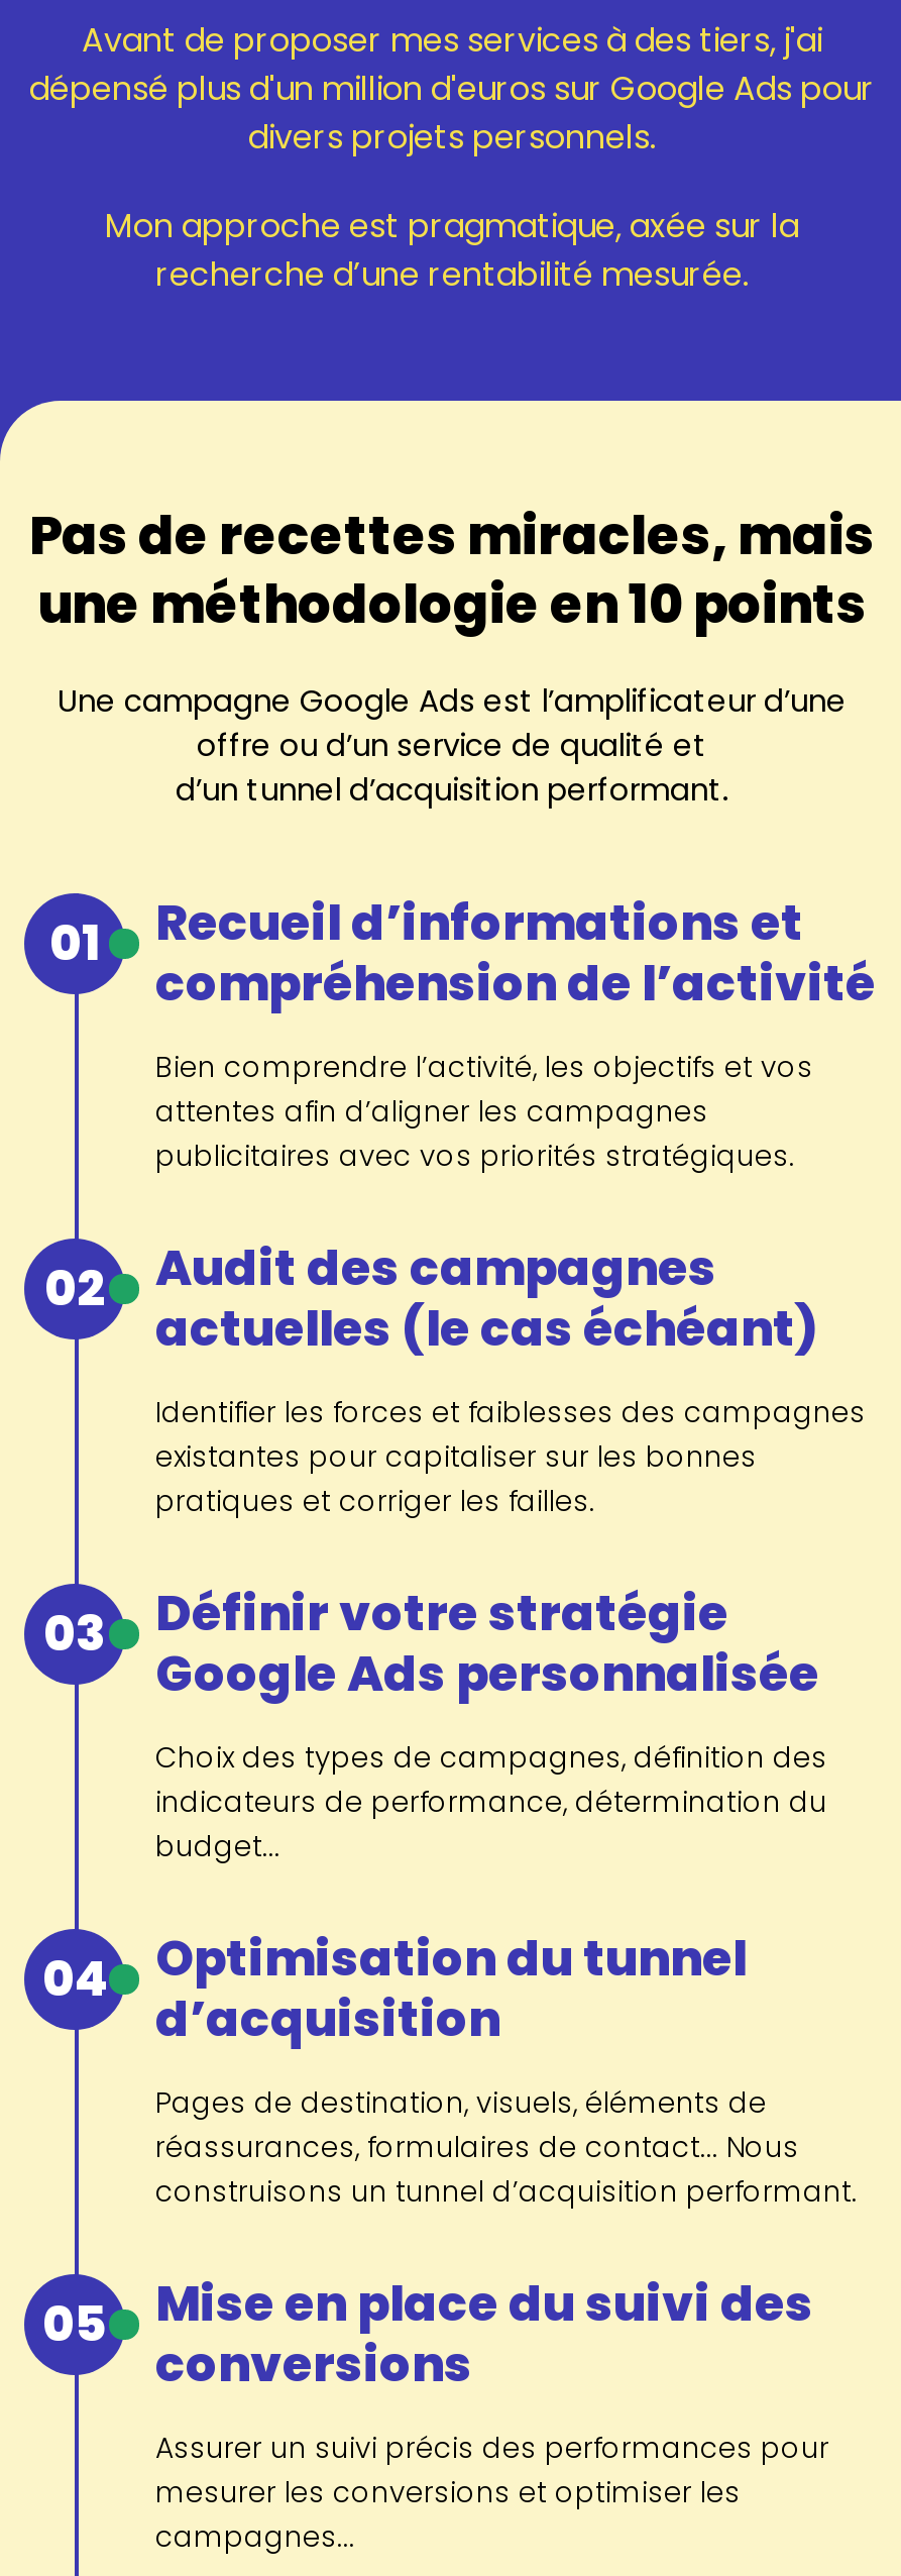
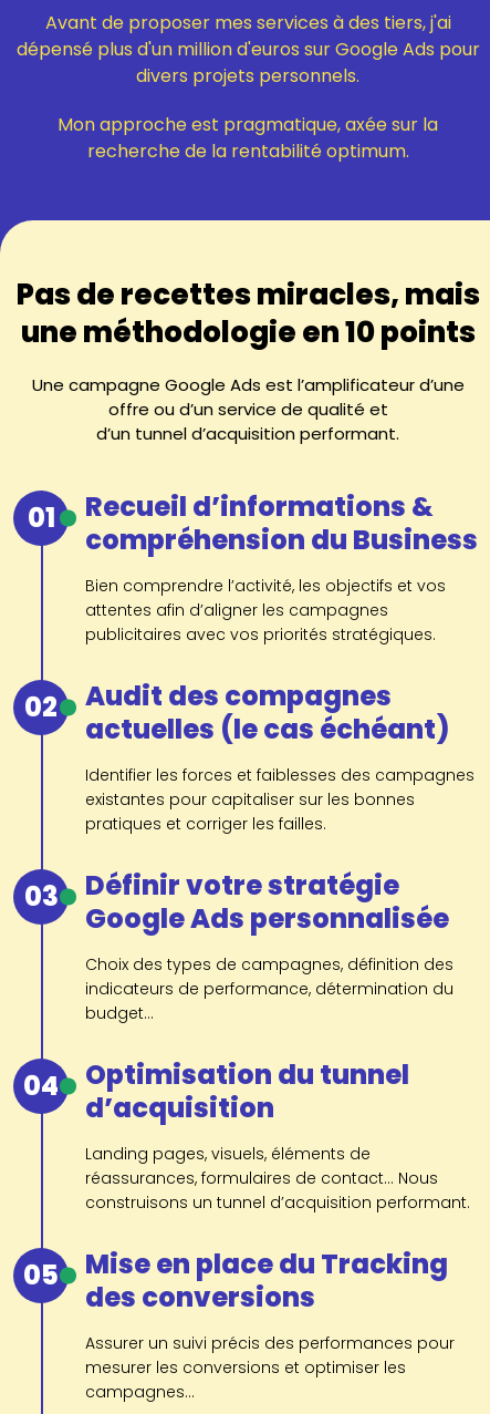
[155,251,749,297] recherche d’une rentabilité mesurée. -> [87,138,409,164] recherche de la rentabilité optimum.
[155,889,803,955] Recueil d’informations et -> [85,488,434,525] Recueil d’informations &
[155,949,876,1016] compréhension de l’activité -> [85,521,478,558] compréhension du Business
[155,1234,716,1301] Audit des campagnes -> [85,677,392,714] Audit des compagnes
[155,2082,767,2122] Pages de destination, visuels, éléments de -> [85,1142,371,1165] Landing pages, visuels, éléments de
[155,2270,813,2397] Mise en place du suivi des | conversions -> [85,1245,448,1315] Mise en place du Tracking | des conversions

